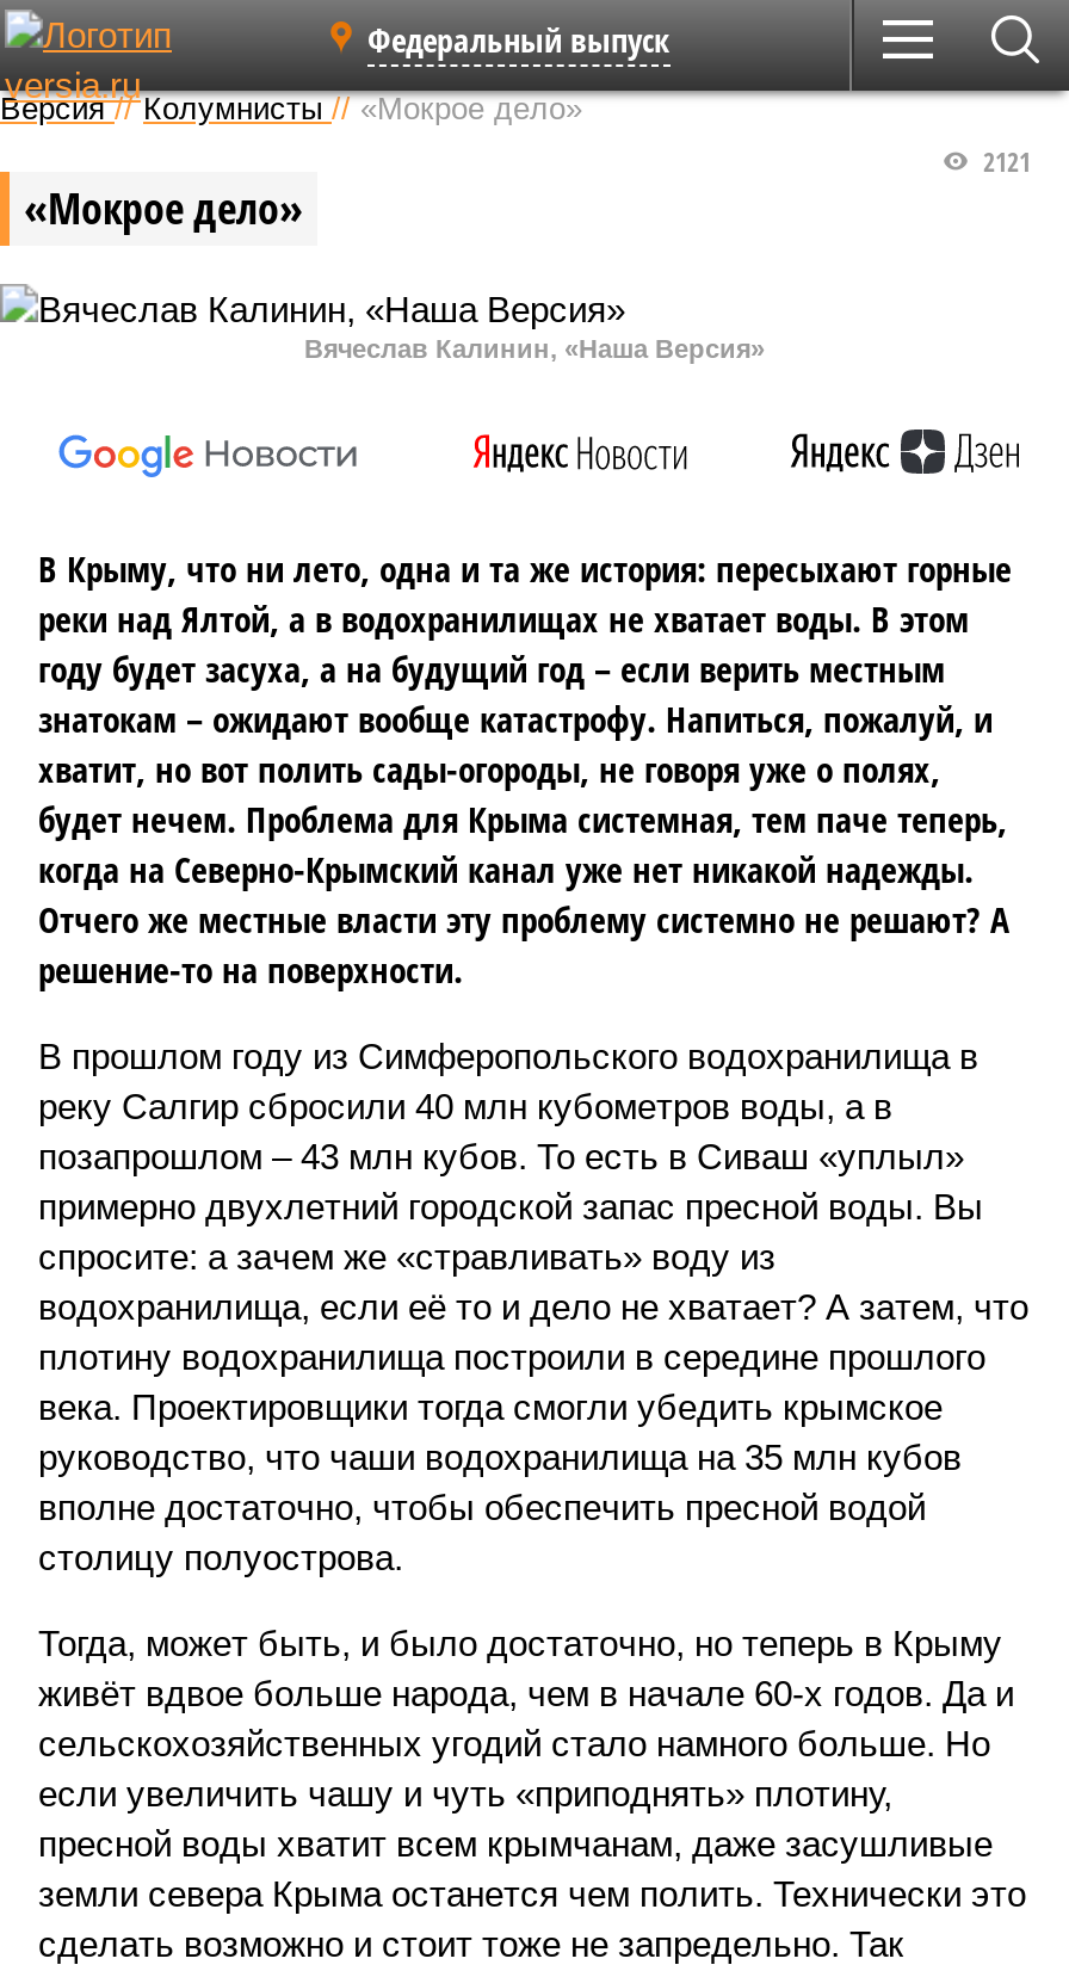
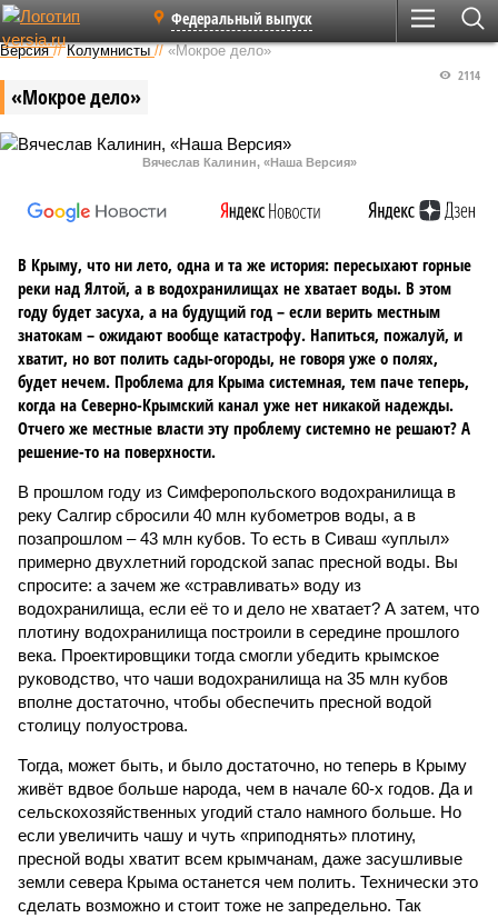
[976,143,1031,179] 2121 -> [455,67,480,83] 2114

